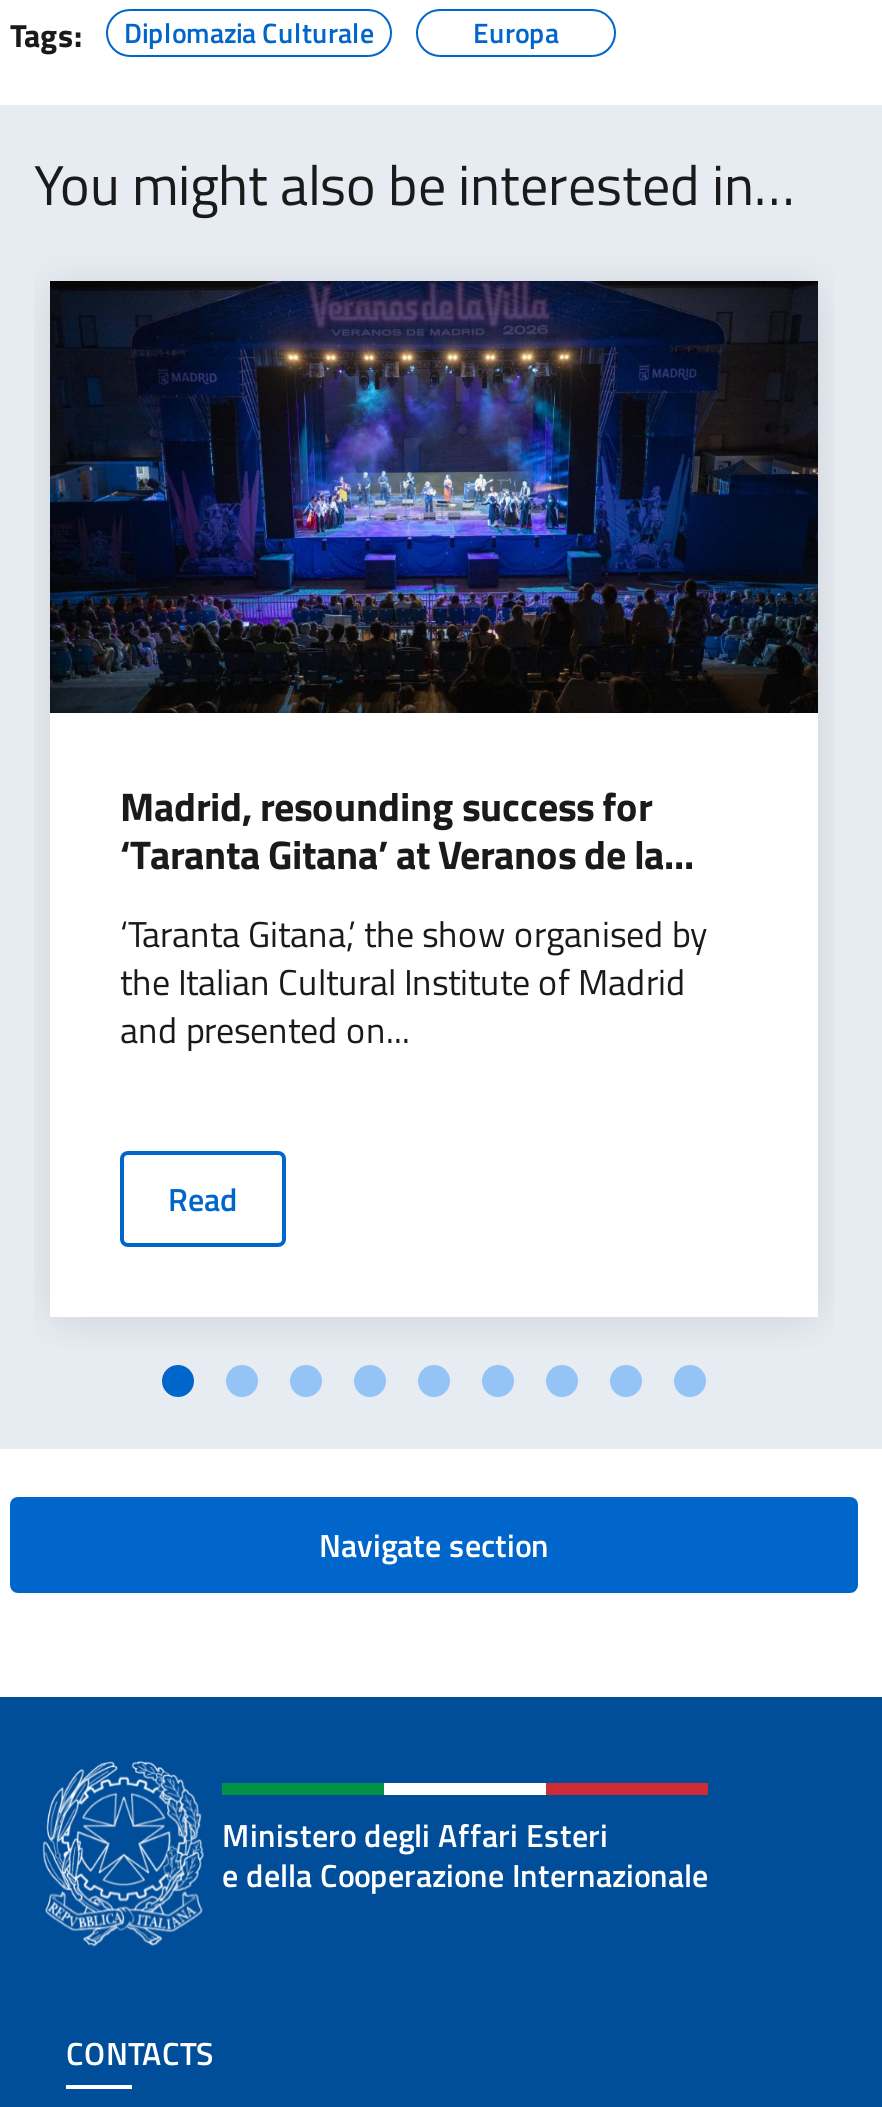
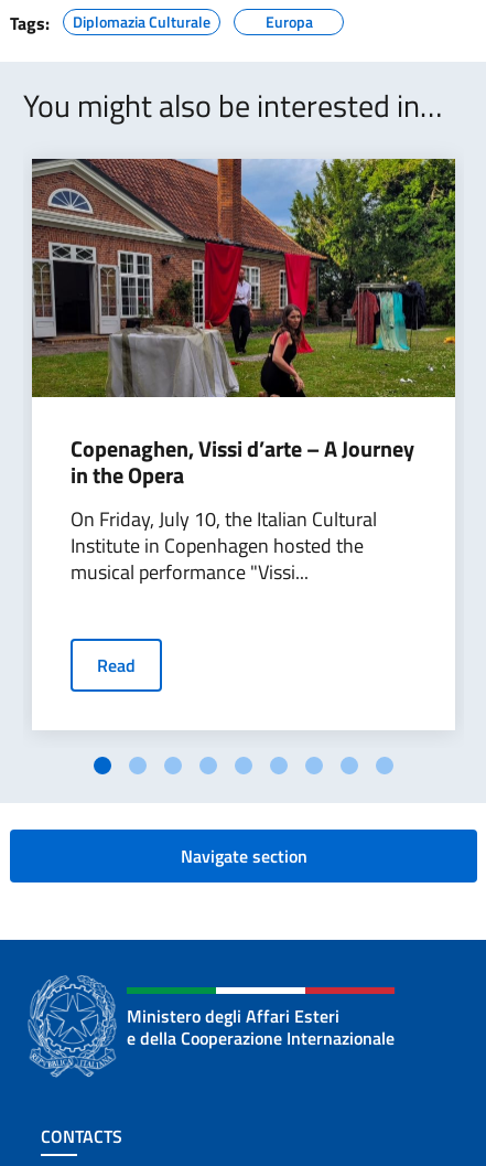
[48,279,820,1057] [image] | Madrid, resounding success for | ‘Taranta Gitana’ at Veranos de la... | ‘Taranta Gitana,’ the show organised by | the Italian Cultural Institute of Madrid | and presented on... -> [31,158,456,587] [image] | Copenaghen, Vissi d’arte – A Journey | in the Opera | On Friday, July 10, the Italian Cultural | Institute in Copenhagen hosted the | musical performance "Vissi...

